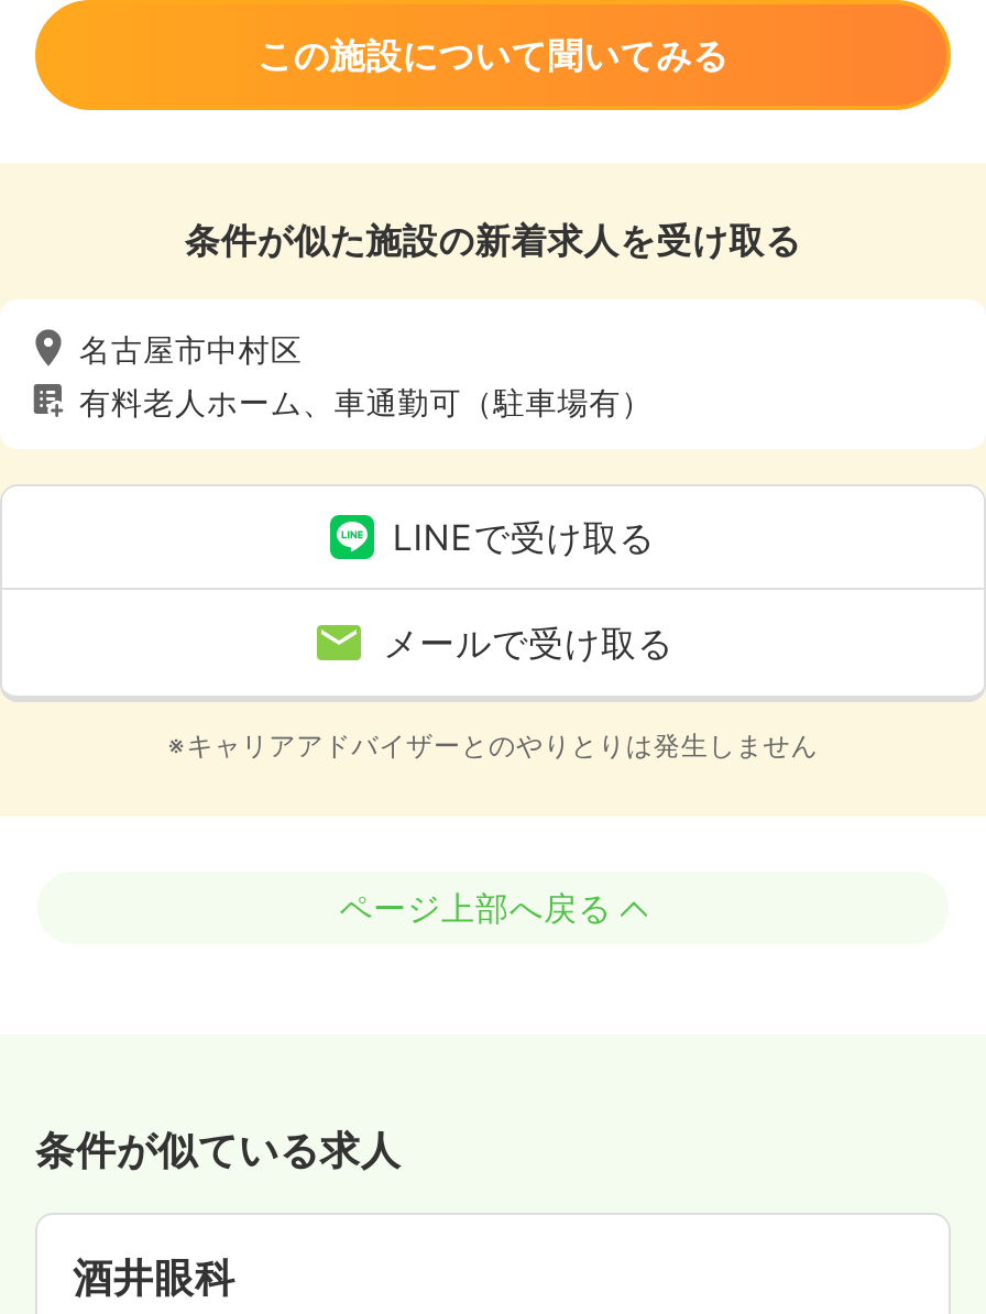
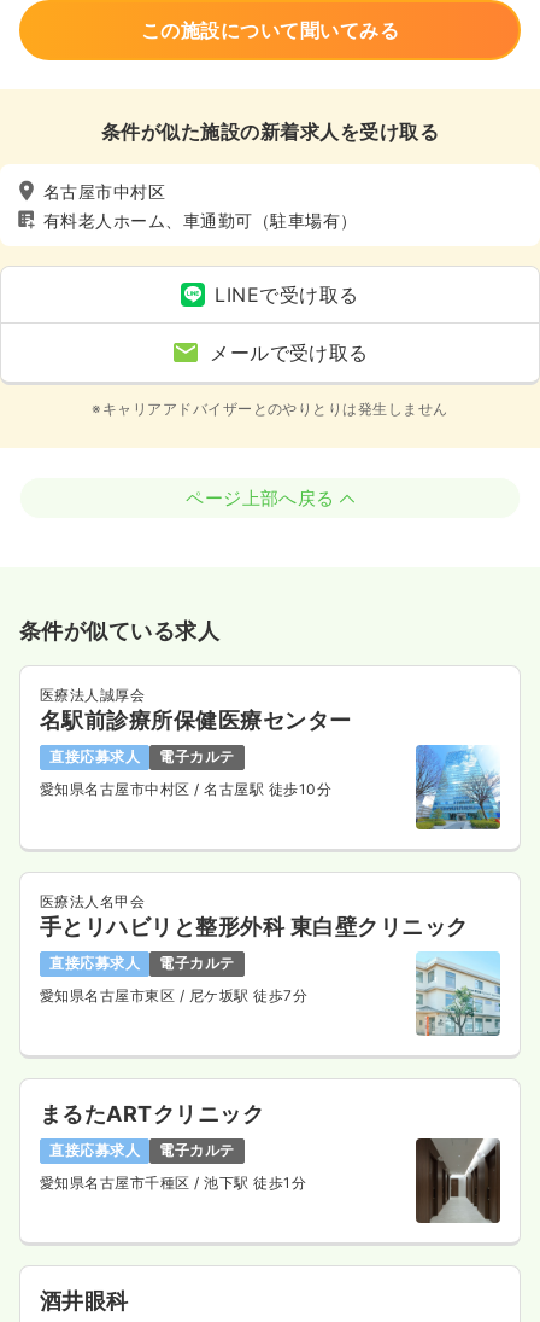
none -> [40,686,352,797] 医療法人誠厚会 | 名駅前診療所保健医療センター | 直接応募求人 | 電子カルテ | 愛知県名古屋市中村区/ 名古屋駅 徒歩10分
none -> [40,892,501,1037] [image] | 医療法人名甲会 | 手とリハビリと整形外科 東白壁クリニック | 直接応募求人 | 電子カルテ | 愛知県名古屋市東区/ 尼ケ坂駅 徒歩7分
none -> [40,1101,306,1191] まるたARTクリニック | 直接応募求人 | 電子カルテ | 愛知県名古屋市千種区/ 池下駅 徒歩1分
none -> [415,744,501,831] [image]
none -> [415,1137,501,1224] [image]

